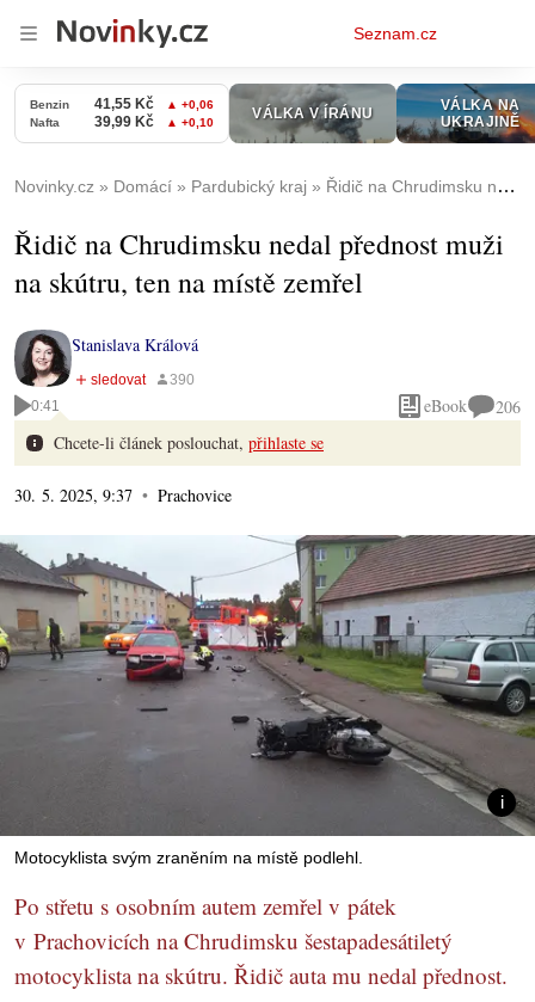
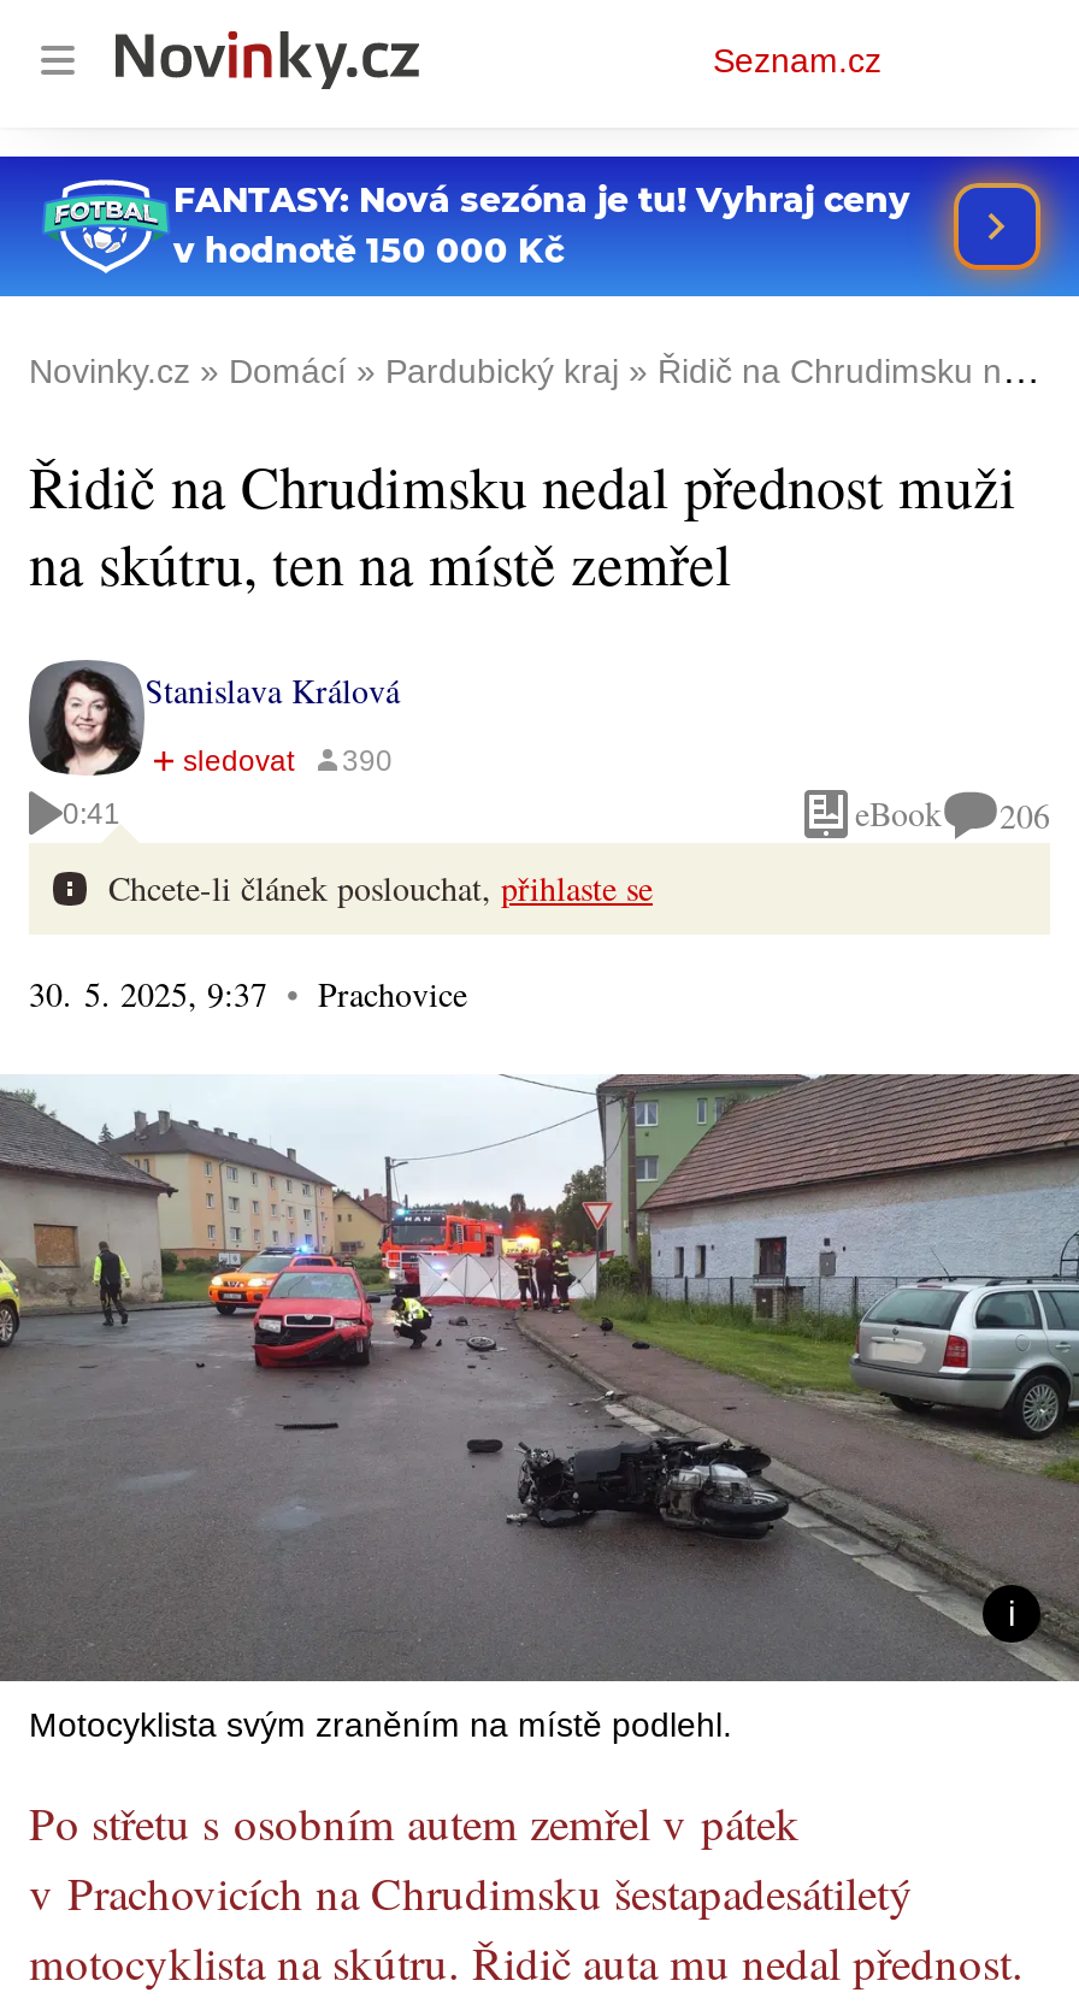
[4,81,531,149] [image] -> [7,154,1072,299] [image]

